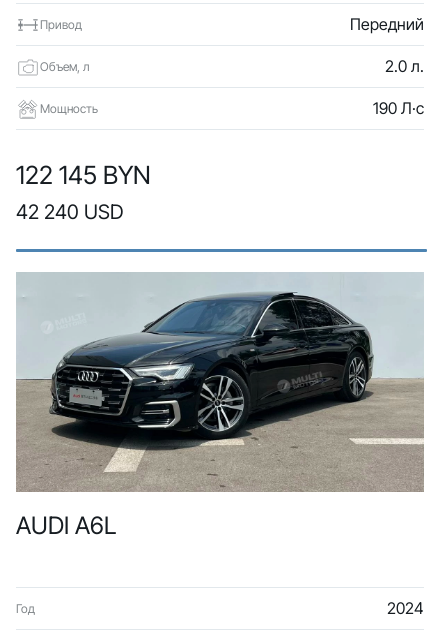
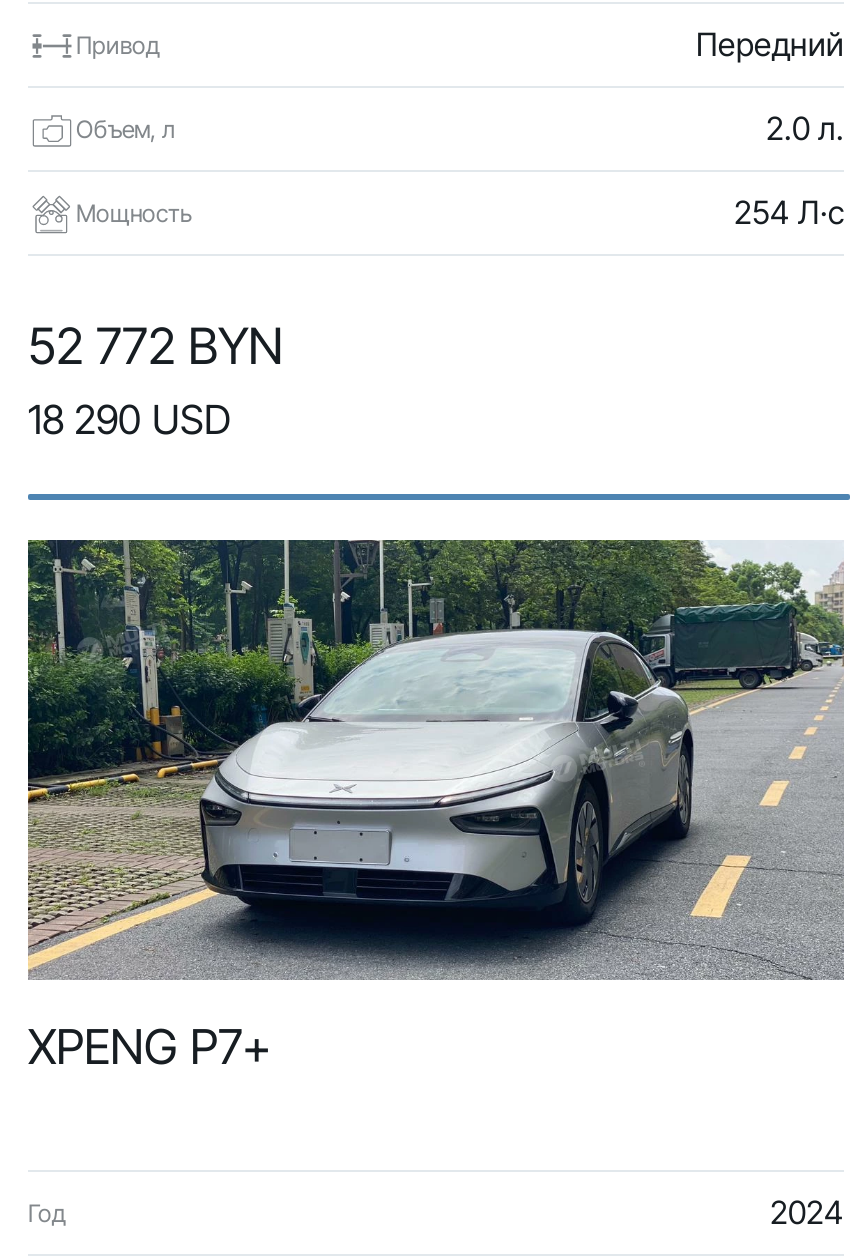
[373,98,424,118] 190 Л·с -> [734,192,844,232] 254 Л·с
[16,160,151,224] 122 145 BYN | 42 240 USD -> [28,316,284,444] 52 772 BYN | 18 290 USD
[16,272,423,540] [image] | AUDI A6L -> [26,538,844,1076] [image] | XPENG P7+

